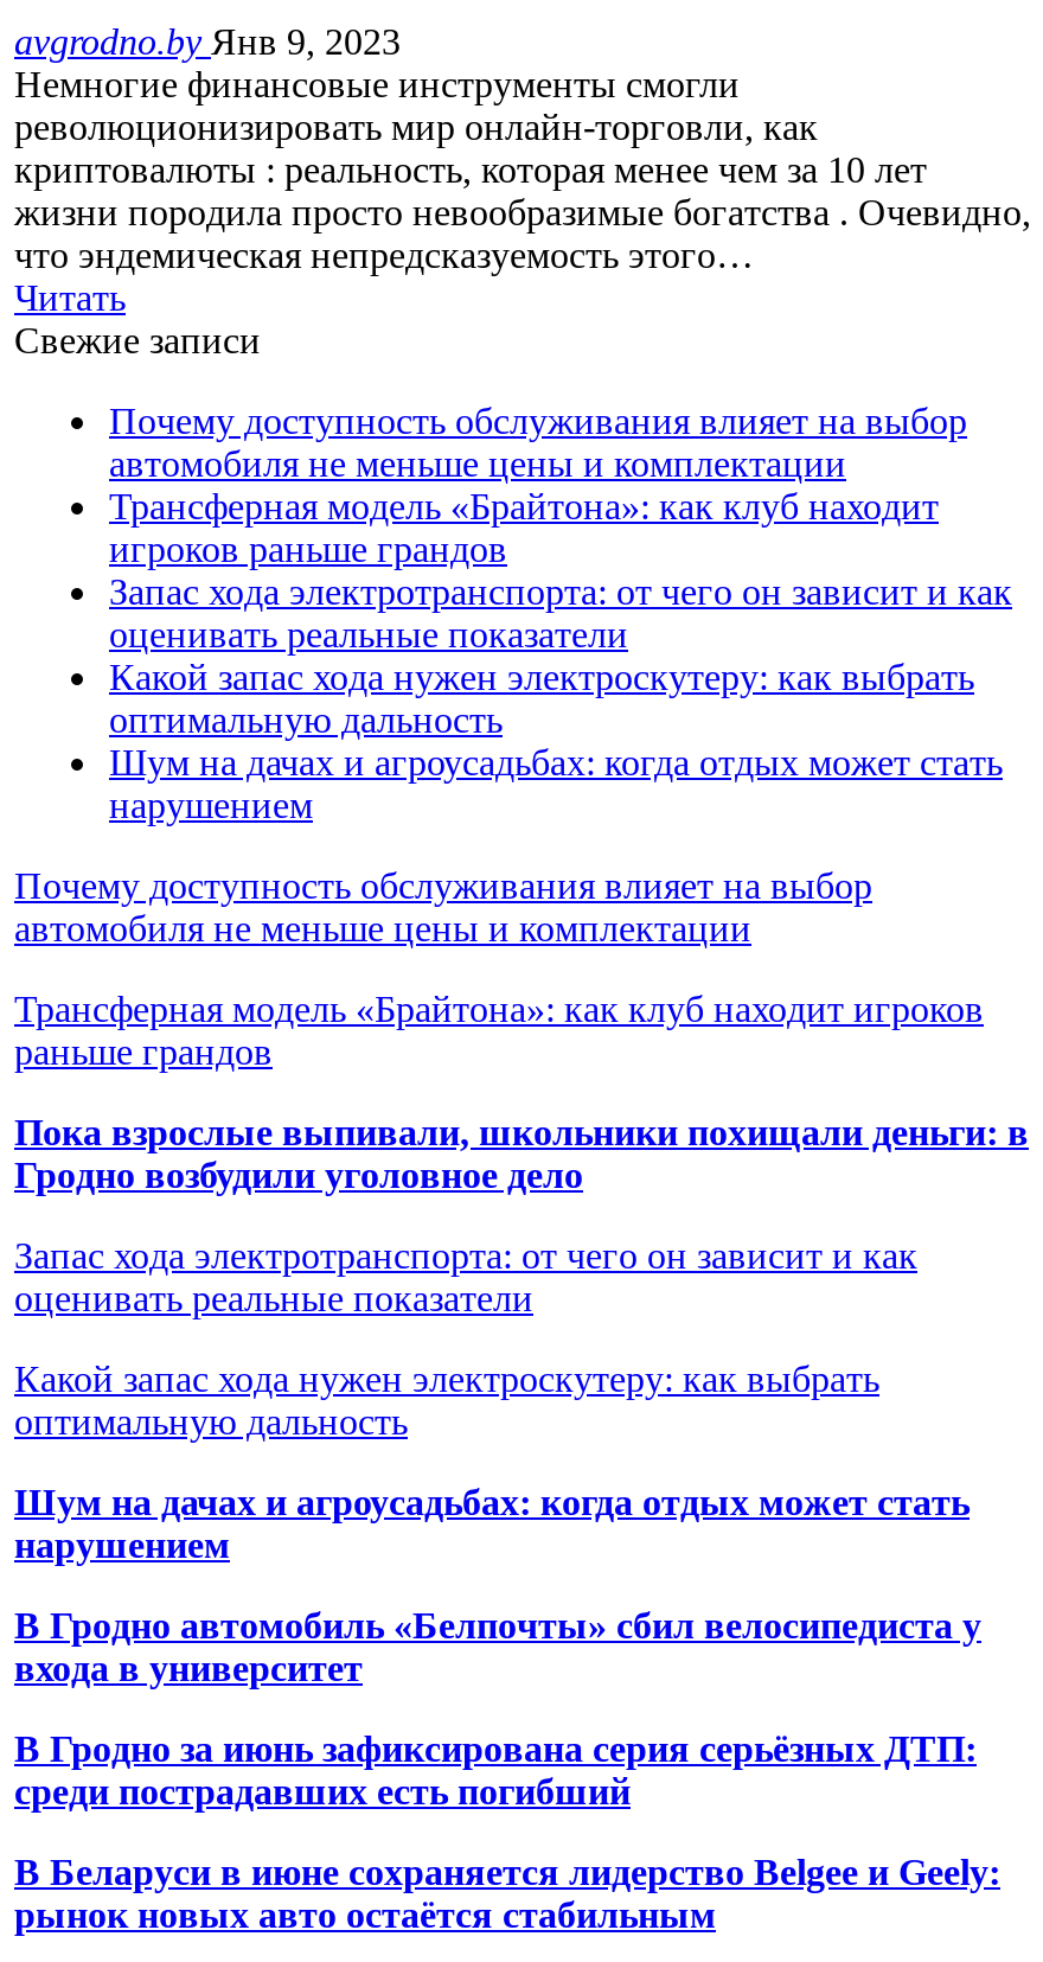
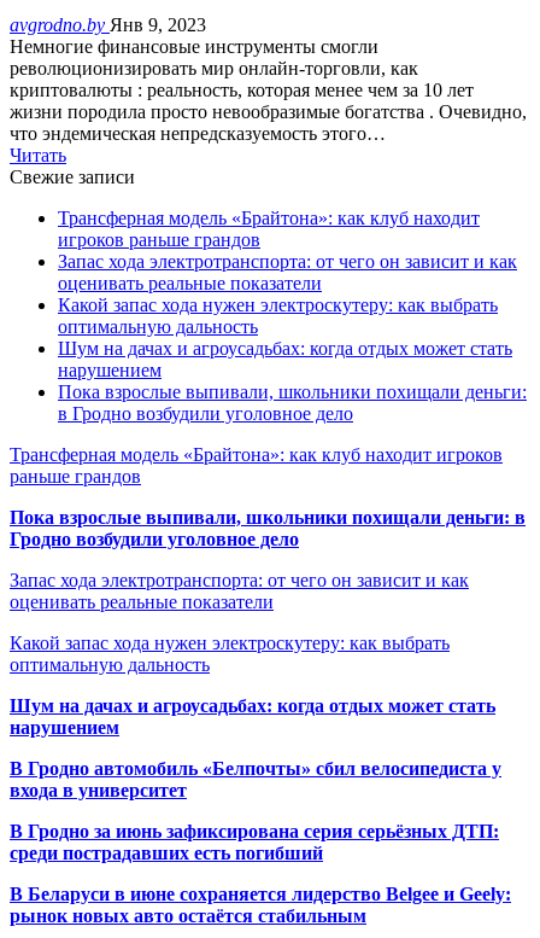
[109,402,967,485] Почему доступность обслуживания влияет на выбор | автомобиля не меньше цены и комплектации -> none
[14,867,872,950] Почему доступность обслуживания влияет на выбор | автомобиля не меньше цены и комплектации -> [58,382,527,424] Пока взрослые выпивали, школьники похищали деньги: | в Гродно возбудили уголовное дело

